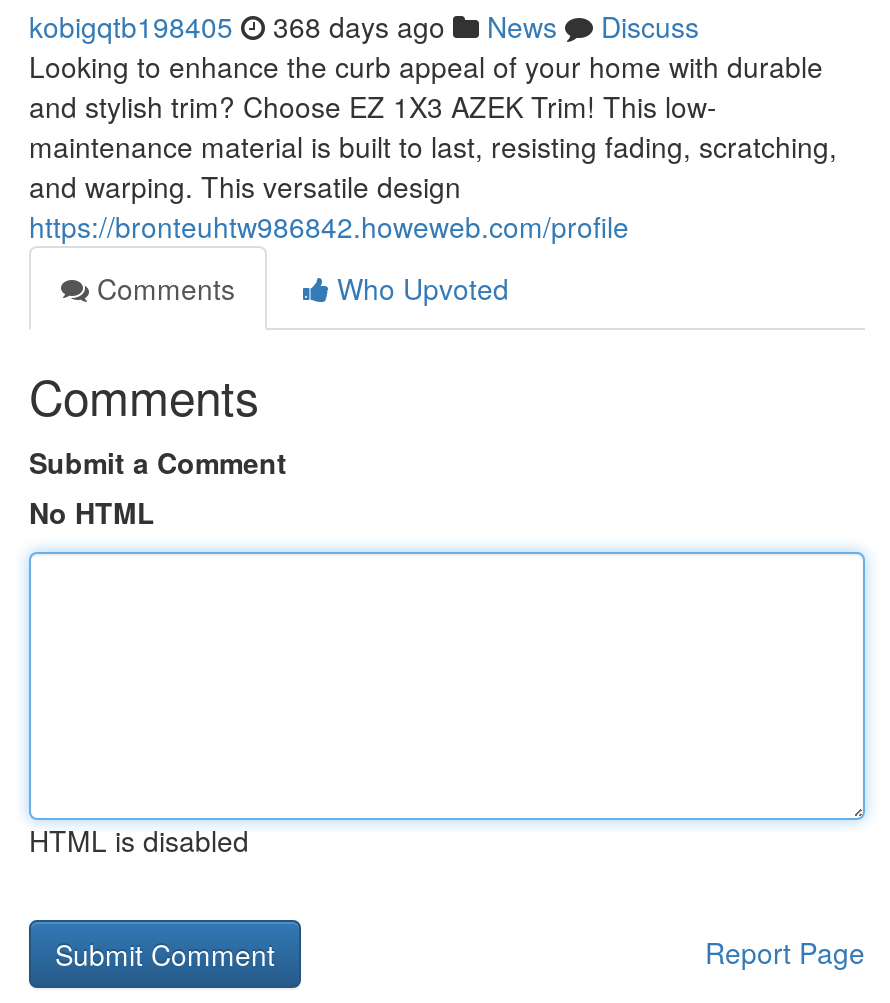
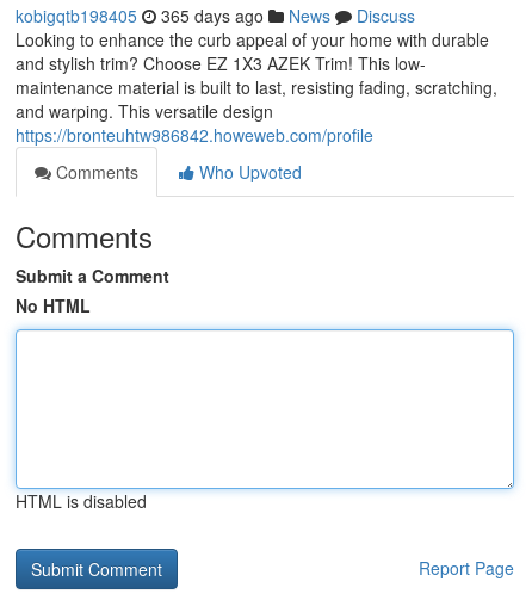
[29,6,699,46] kobigqtb198405 368 days ago News Discuss -> [16,4,415,27] kobigqtb198405 365 days ago News Discuss

